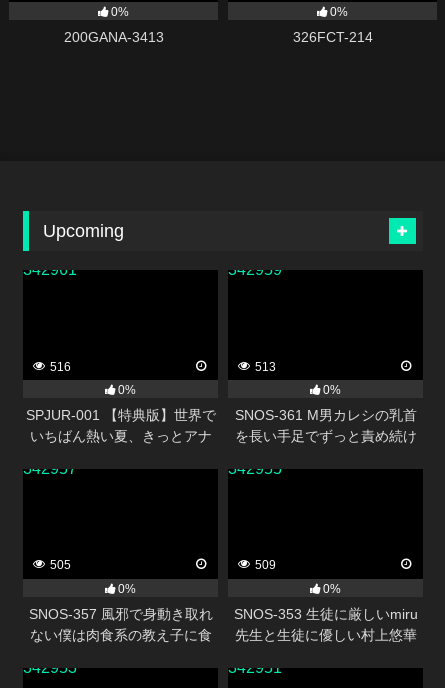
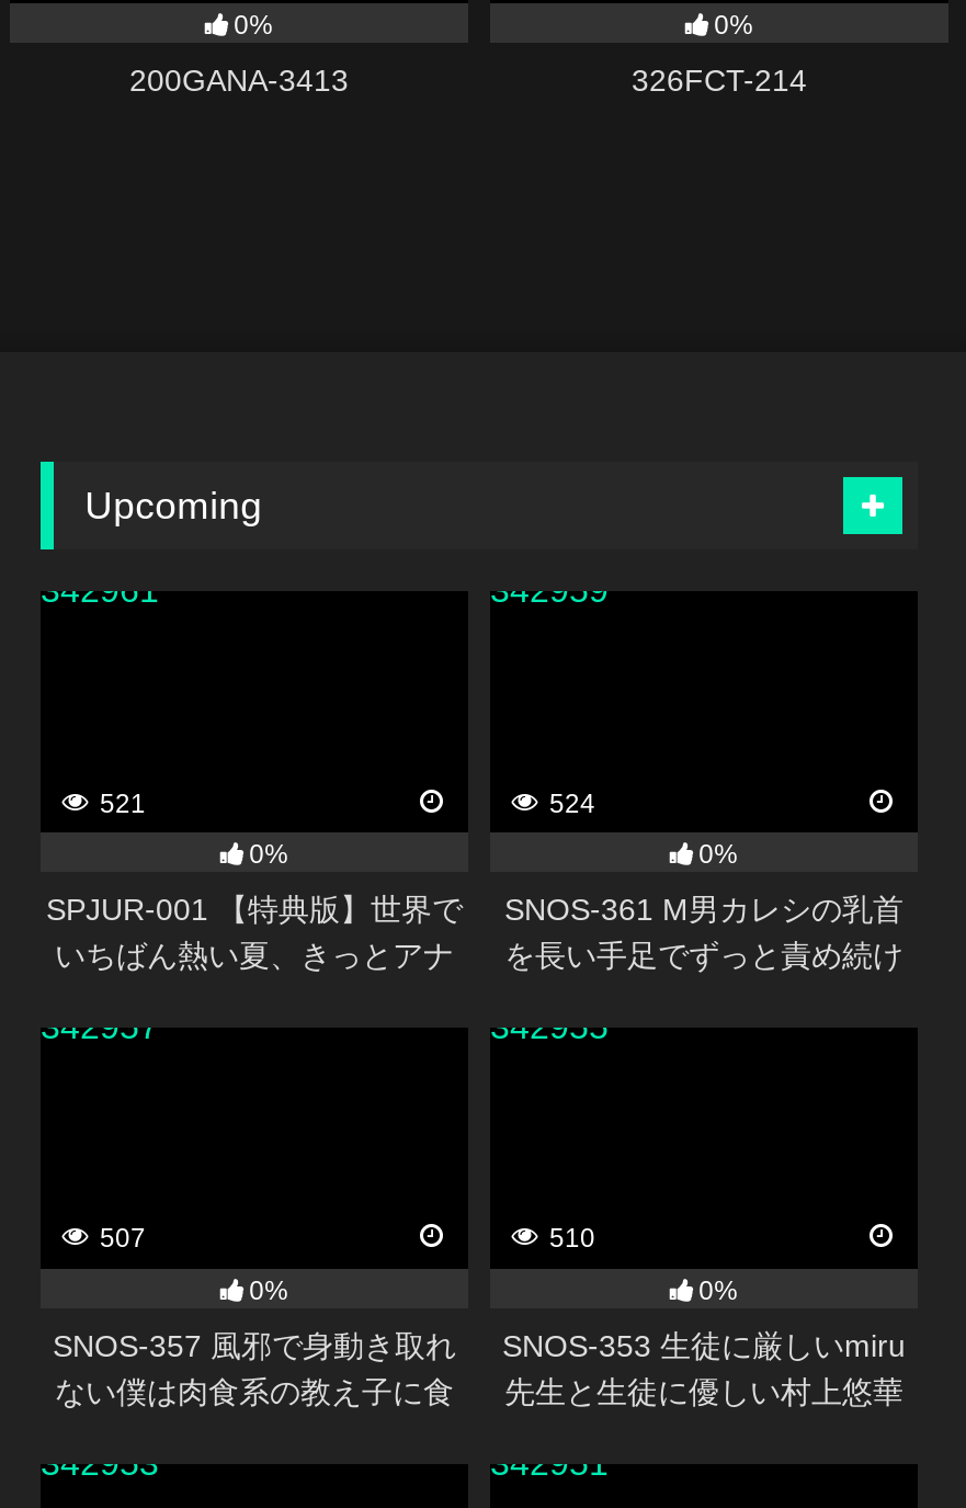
[47,359,71,373] 516 -> [93,787,146,818] 521
[252,359,276,373] 513 -> [543,787,595,818] 524
[47,558,71,572] 505 -> [93,1224,146,1255] 507
[252,558,276,572] 509 -> [543,1224,595,1255] 510

